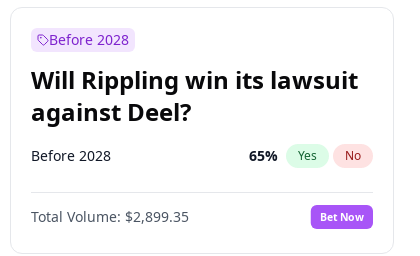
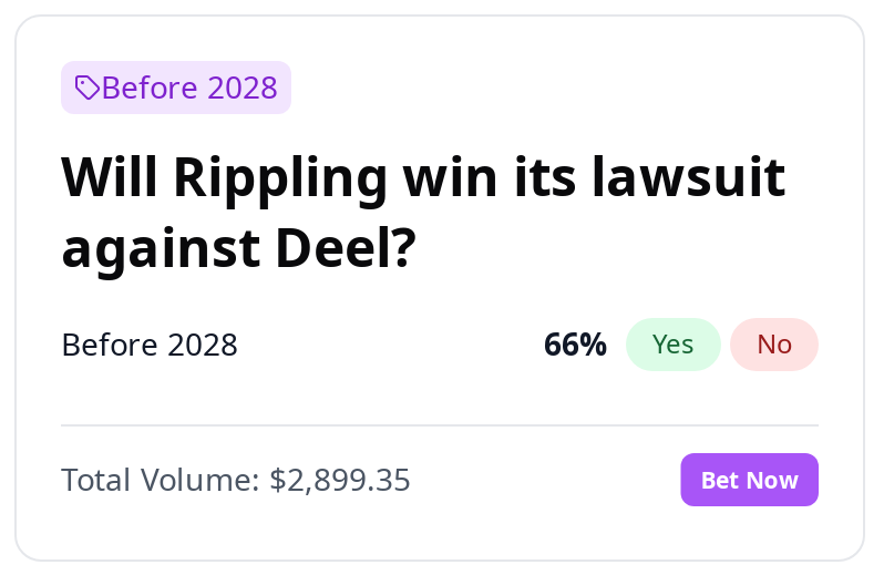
[249,146,361,165] 65% Yes No -> [544,322,792,364] 66% Yes No

